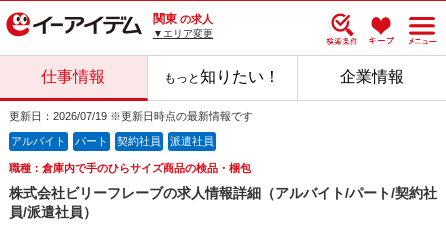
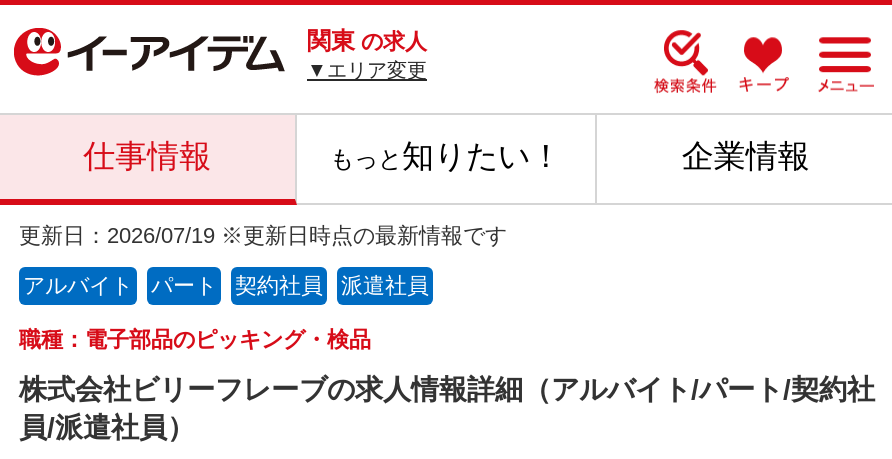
[9,162,251,174] 職種：倉庫内で手のひらサイズ商品の検品・梱包 -> [19,327,371,351] 職種：電子部品のピッキング・検品

